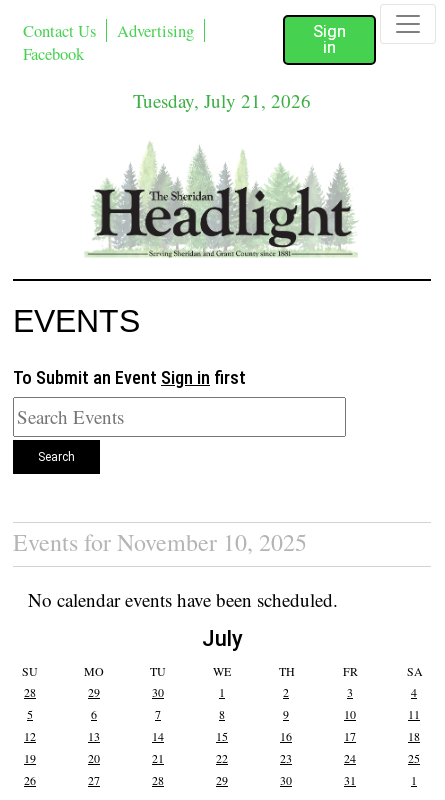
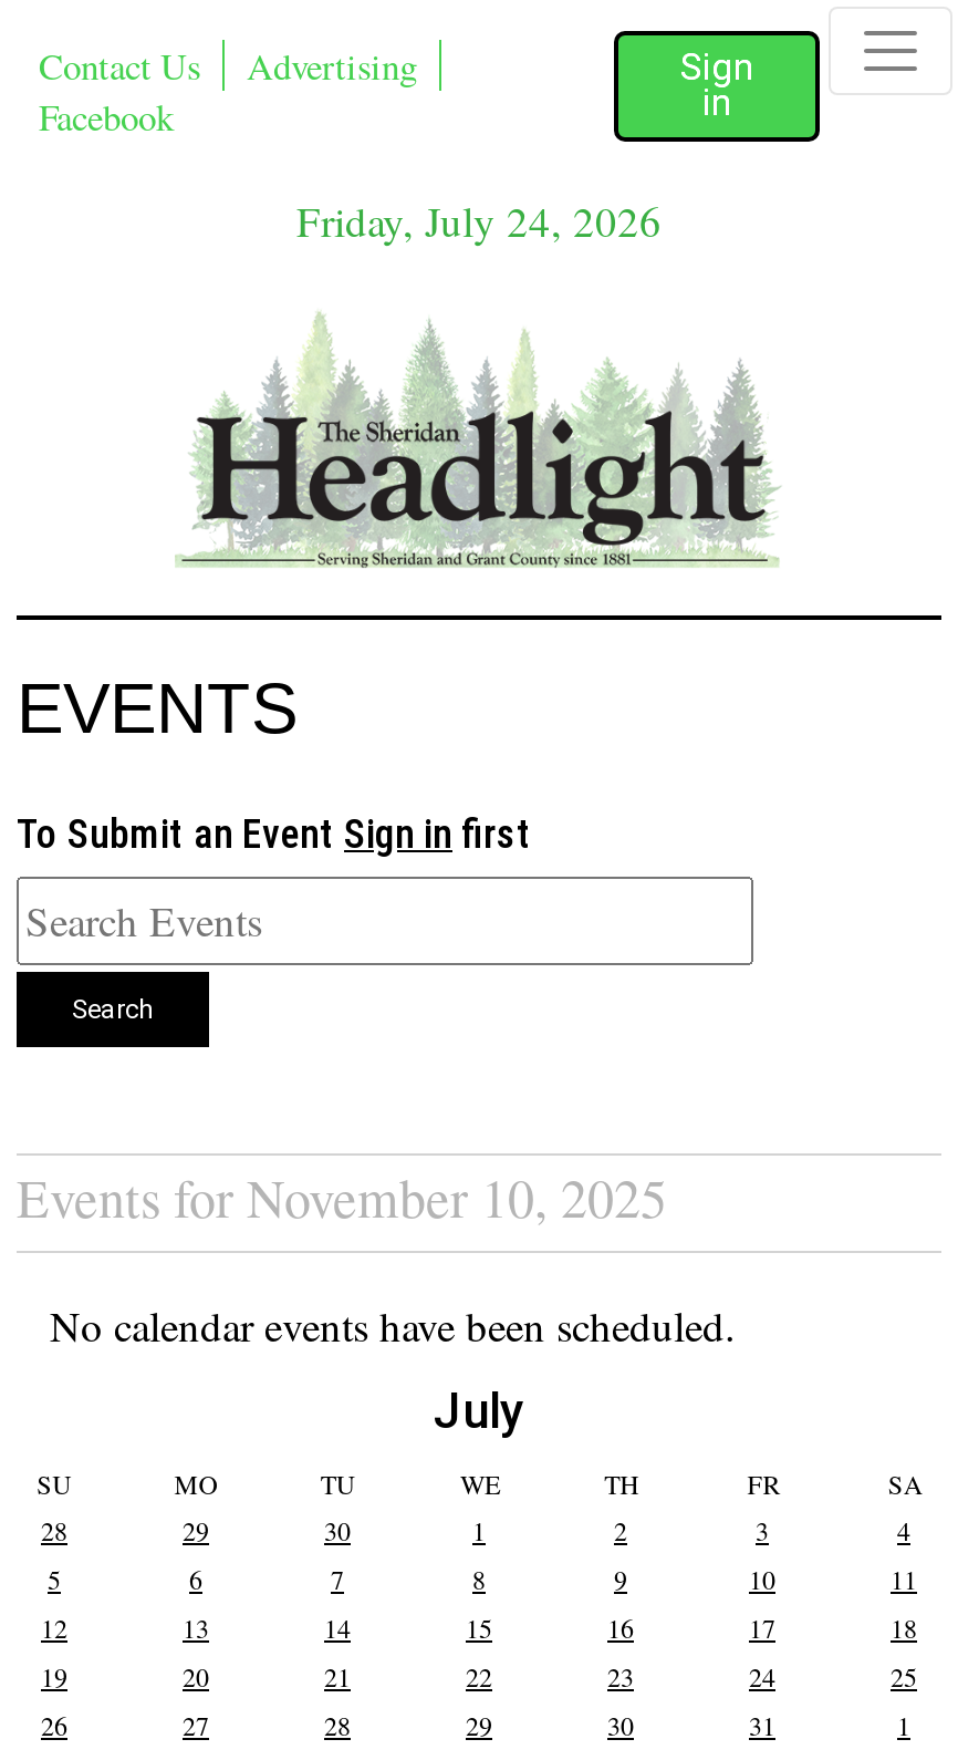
[133,88,311,113] Tuesday, July 21, 2026 -> [296,193,662,248] Friday, July 24, 2026

